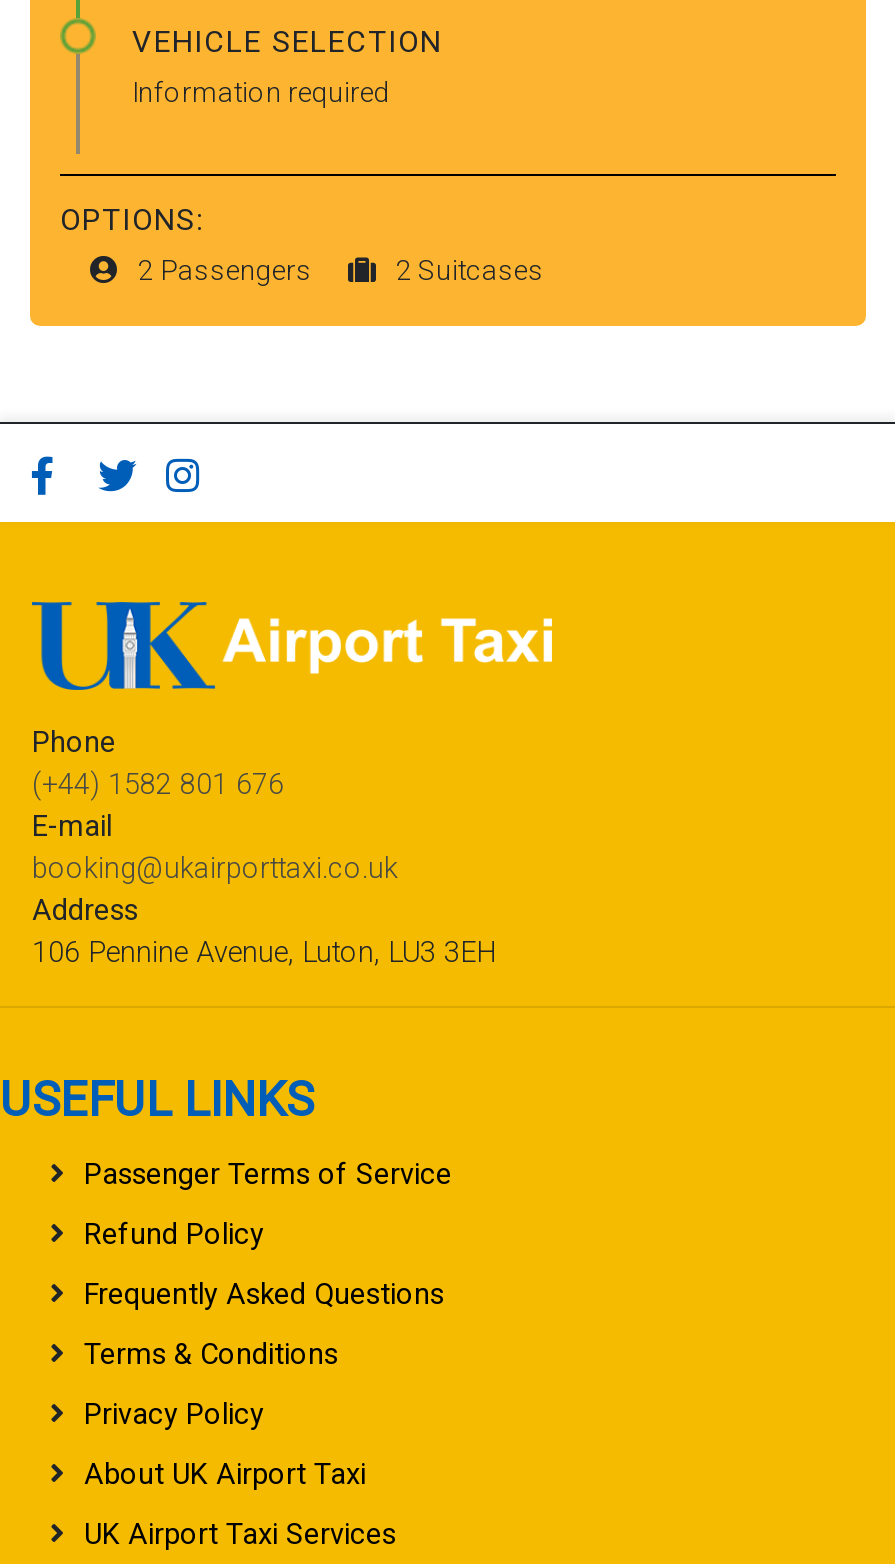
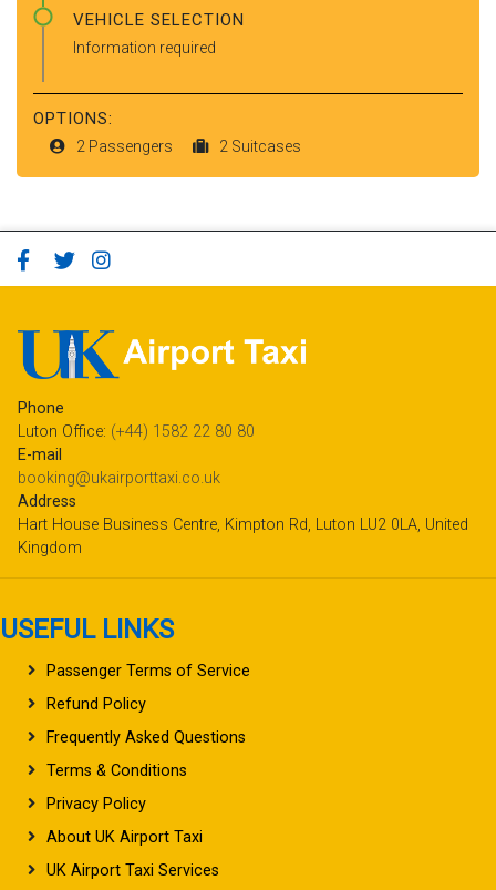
[32,768,284,802] (+44) 1582 801 676 -> [18,423,255,441] Luton Office: (+44) 1582 22 80 80
[32,936,496,970] 106 Pennine Avenue, Luton, LU3 3EH -> [18,516,468,558] Hart House Business Centre, Kimpton Rd, Luton LU2 0LA, United | Kingdom

